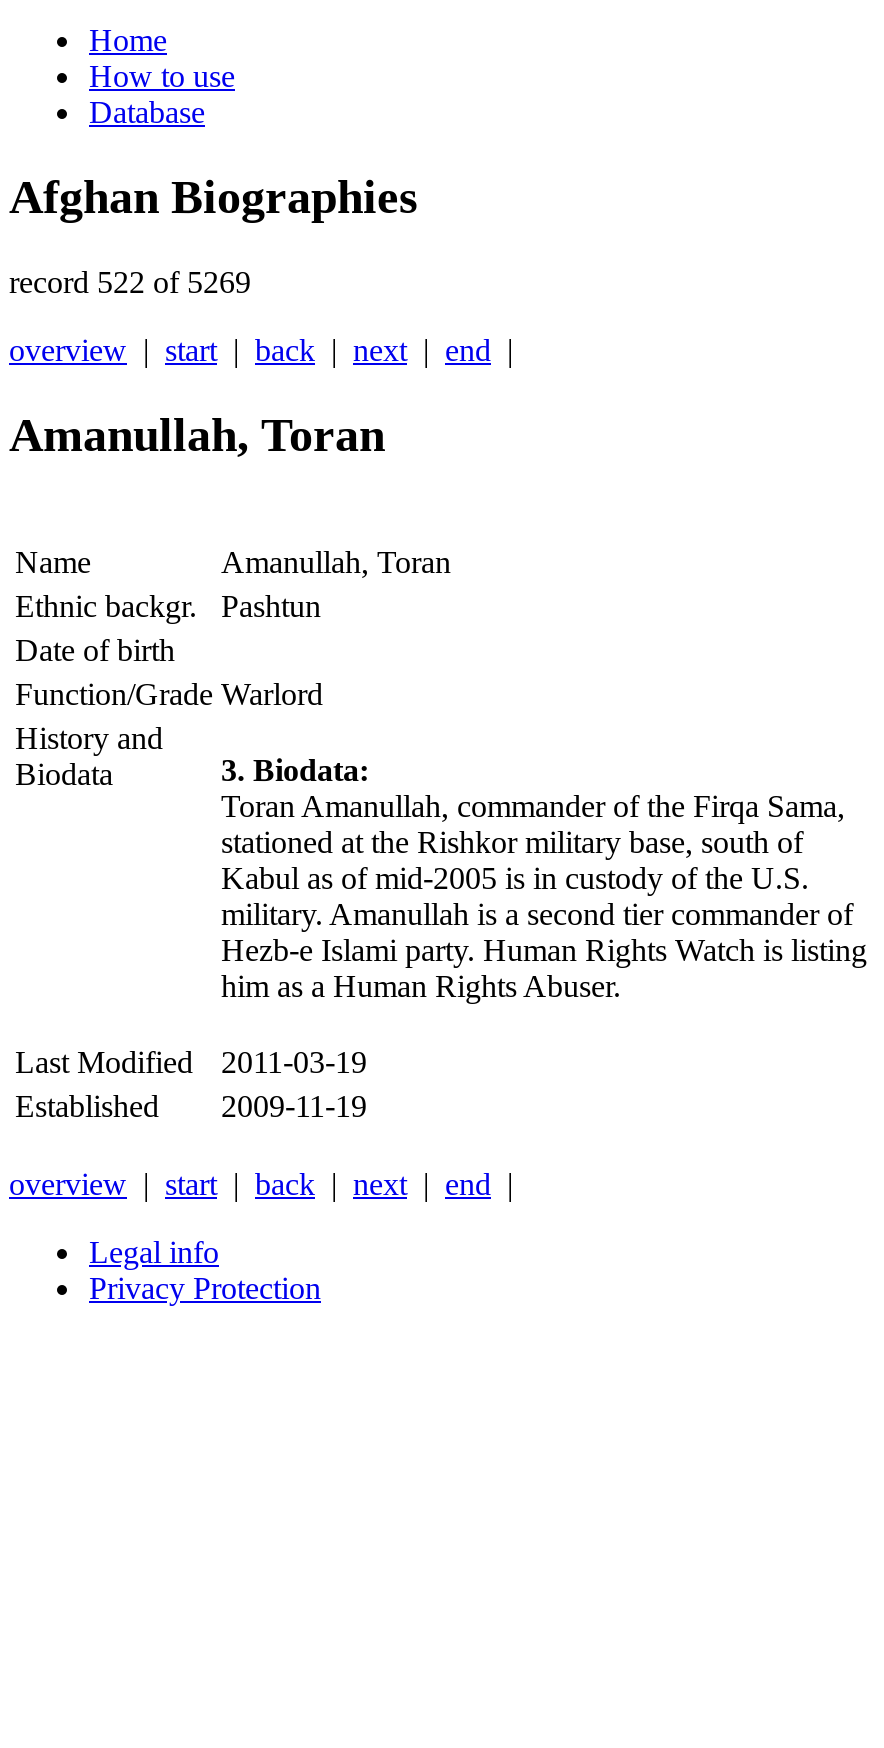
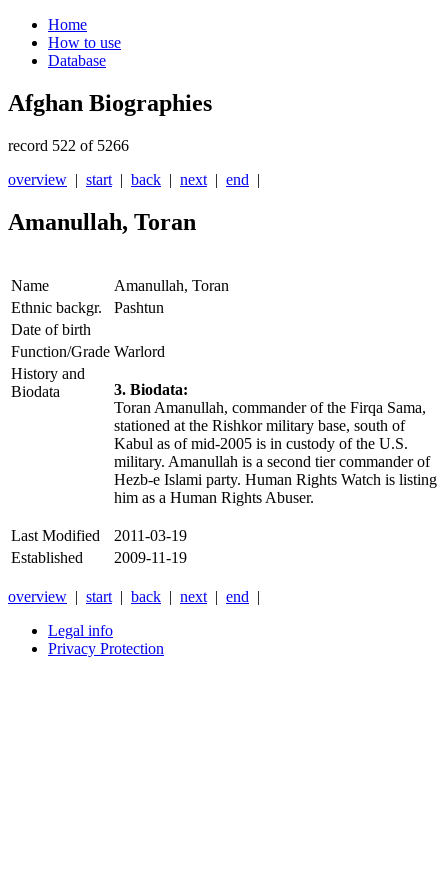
[9,265,251,299] record 522 of 5269 -> [8,137,129,154] record 522 of 5266

